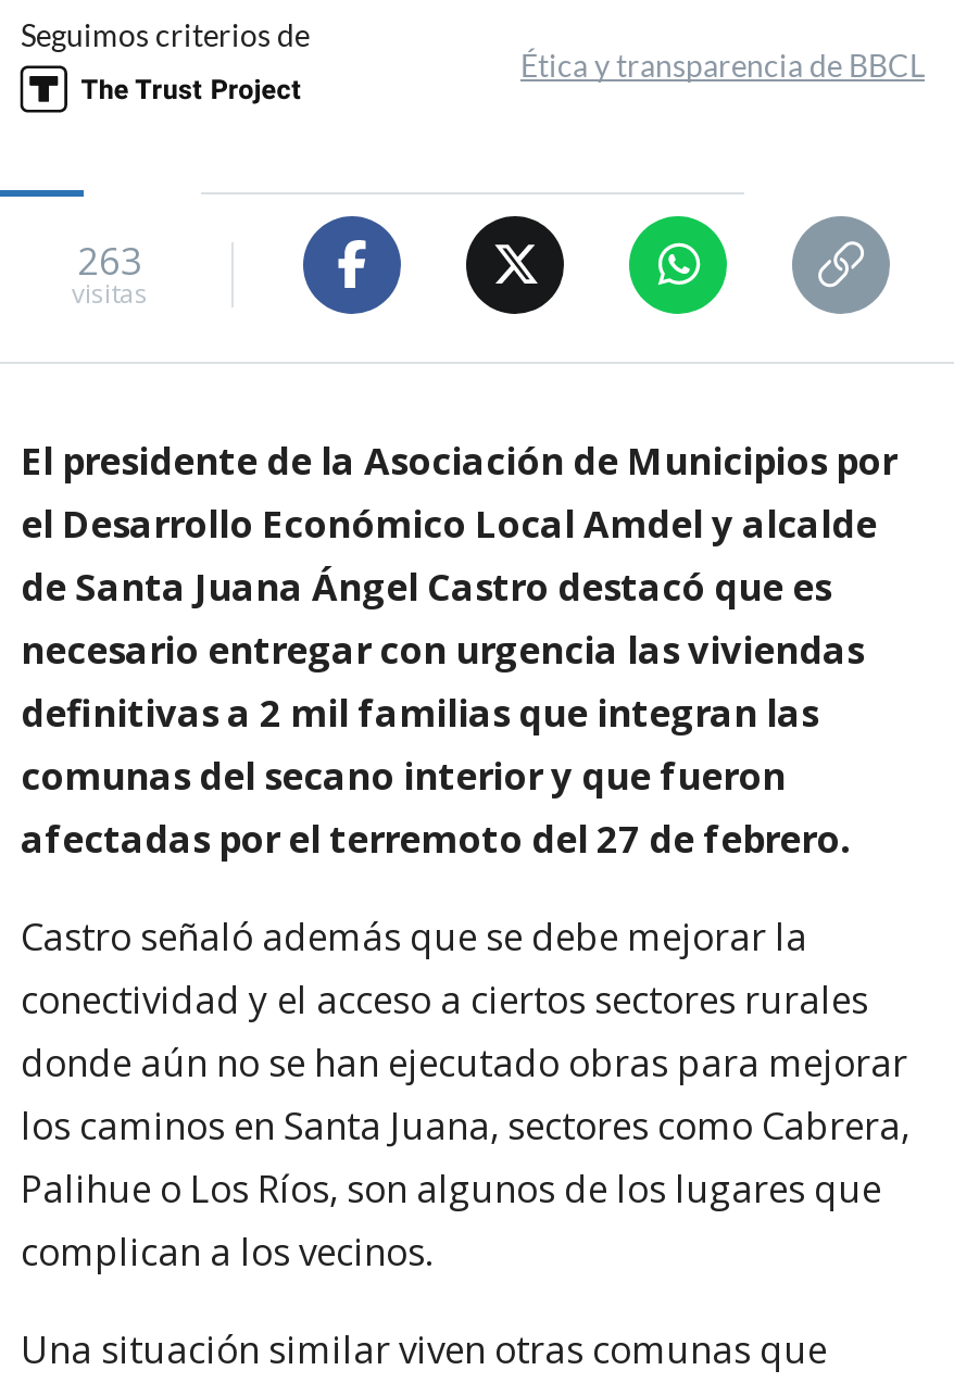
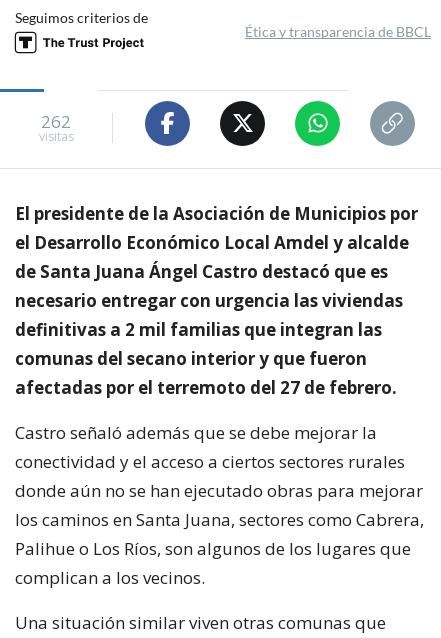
[77,236,142,286] 263 -> [41,110,71,133] 262

